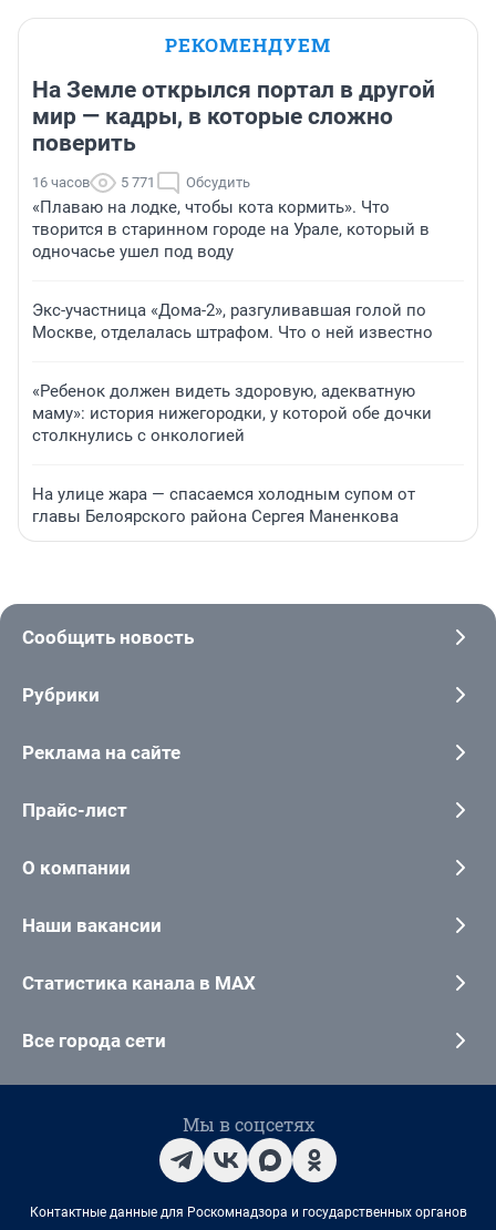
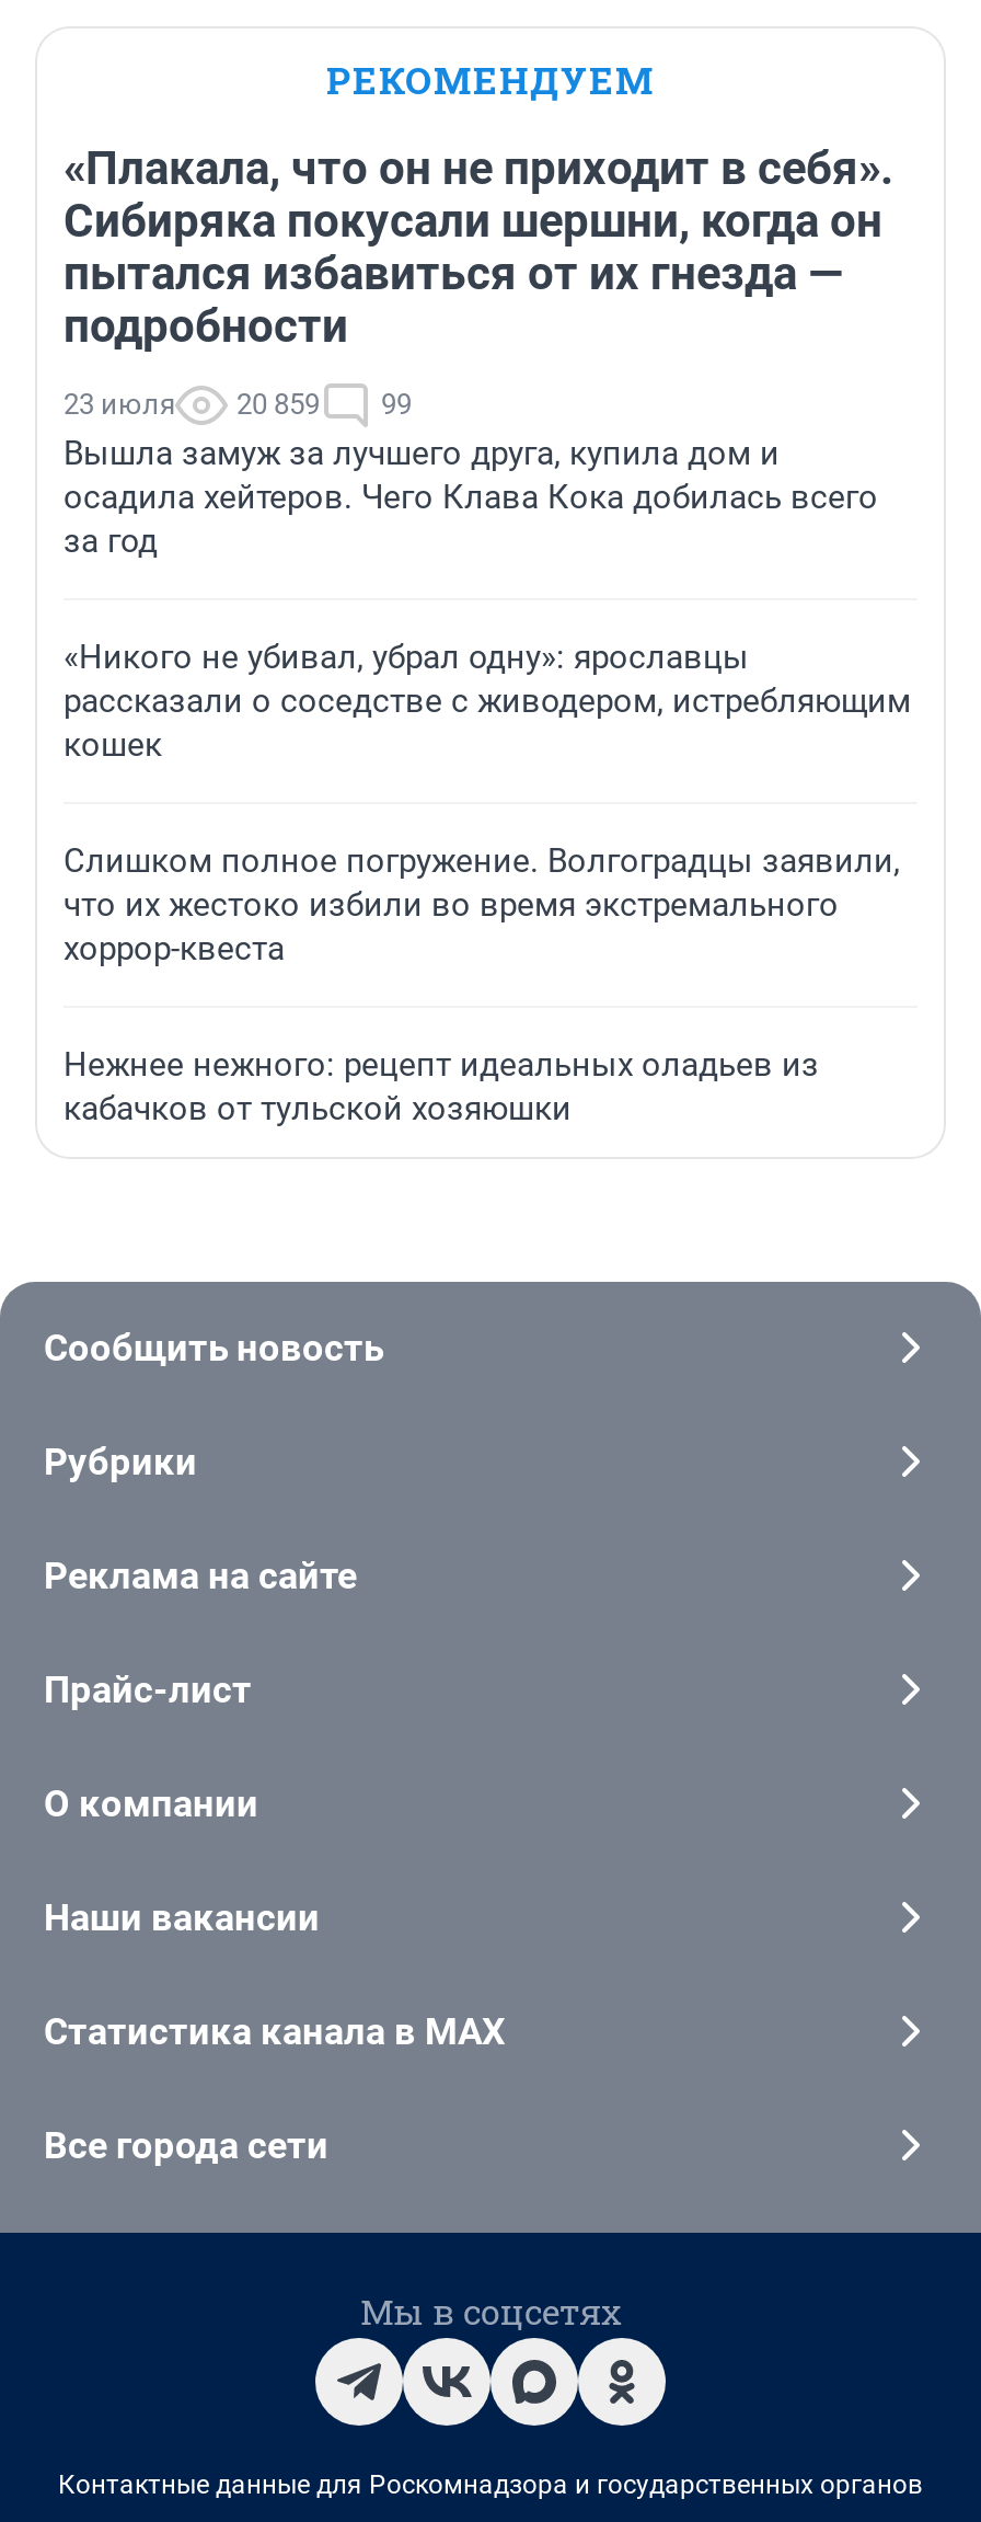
[32,76,435,156] На Земле открылся портал в другой | мир — кадры, в которые сложно | поверить -> [64,142,893,352] «Плакала, что он не приходит в себя». | Сибиряка покусали шершни, когда он | пытался избавиться от их гнезда — | подробности
[32,174,430,261] 16 часов | 5 771 | Обсудить | «Плаваю на лодке, чтобы кота кормить». Что | творится в старинном городе на Урале, который в | одночасье ушел под воду -> [64,387,878,560] 23 июля | 20 859 | 99 | Вышла замуж за лучшего друга, купила дом и | осадила хейтеров. Чего Клава Кока добилась всего | за год
[32,300,433,342] Экс-участница «Дома-2», разгуливавшая голой по | Москве, отделалась штрафом. Что о ней известно -> [64,637,911,764] «Никого не убивал, убрал одну»: ярославцы | рассказали о соседстве с живодером, истребляющим | кошек
[32,381,432,445] «Ребенок должен видеть здоровую, адекватную | маму»: история нижегородки, у которой обе дочки | столкнулись с онкологией -> [64,841,900,968] Слишком полное погружение. Волгоградцы заявили, | что их жестоко избили во время экстремального | хоррор-квеста
[32,484,415,526] На улице жара — спасаемся холодным супом от | главы Белоярского района Сергея Маненкова -> [64,1045,819,1128] Нежнее нежного: рецепт идеальных оладьев из | кабачков от тульской хозяюшки

